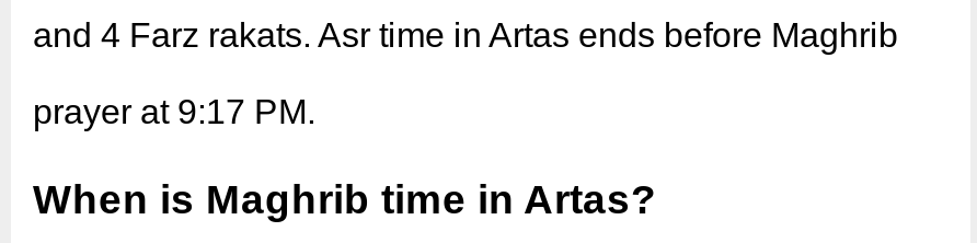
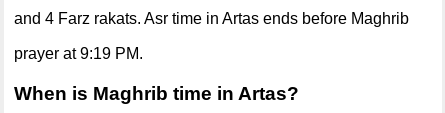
[33,93,315,130] prayer at 9:17 PM. -> [14,45,143,62] prayer at 9:19 PM.

